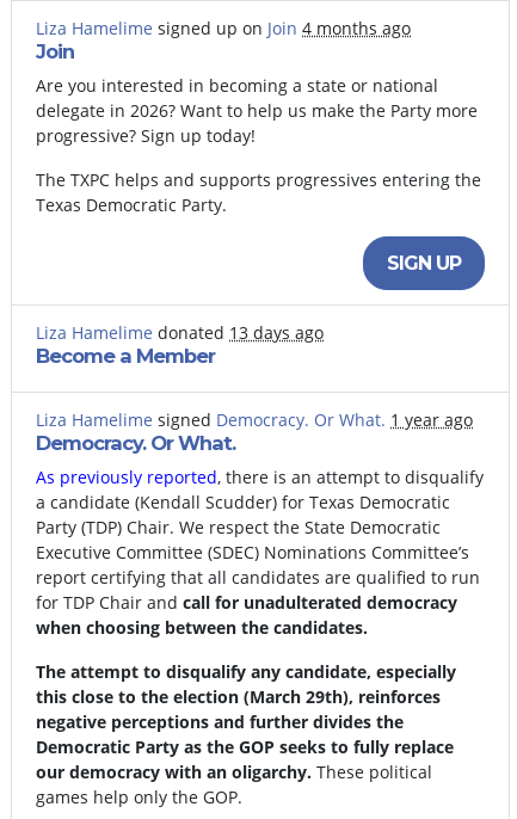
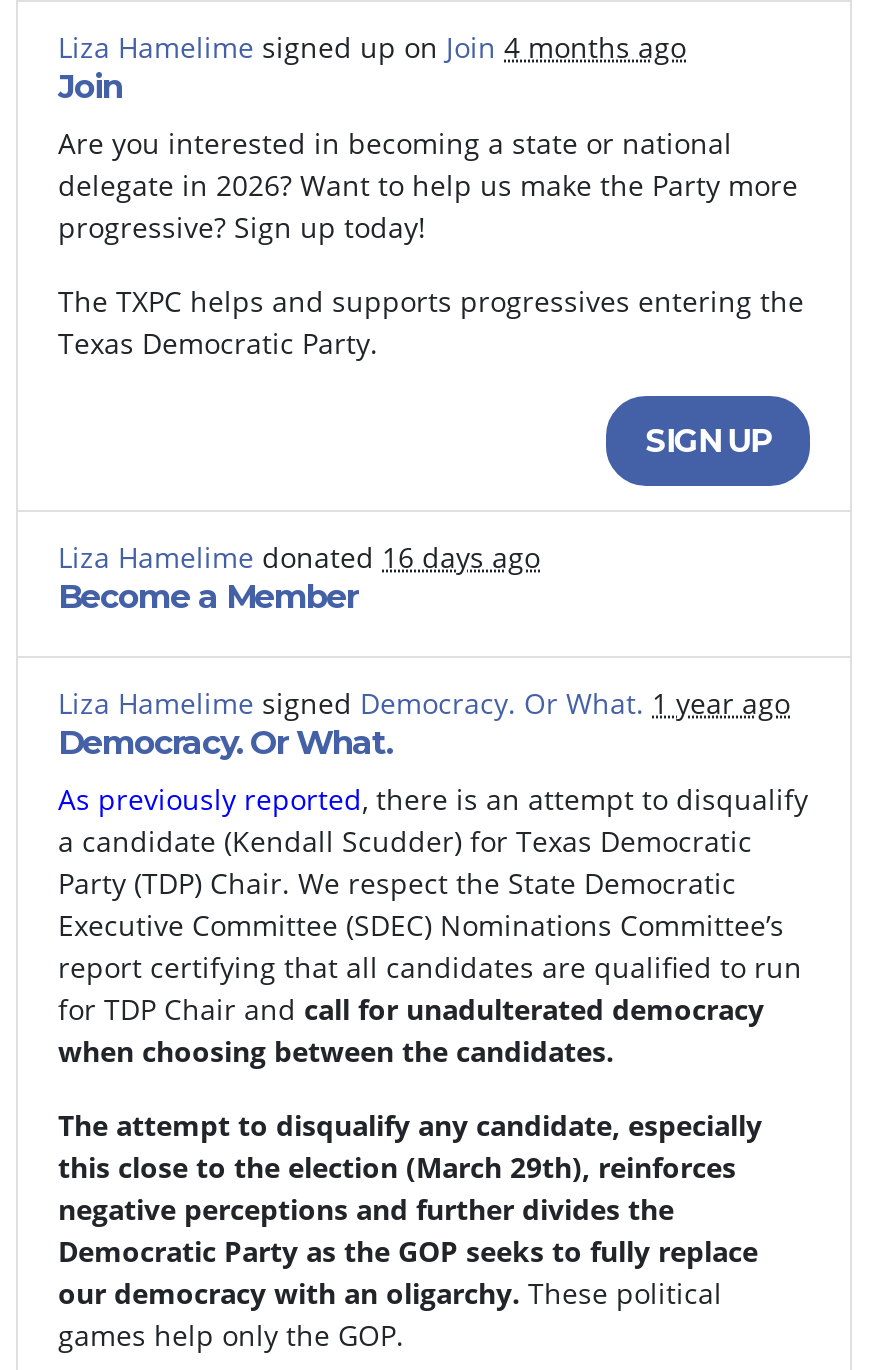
[36,321,324,344] Liza Hamelime donated 13 days ago -> [58,538,540,576] Liza Hamelime donated 16 days ago

